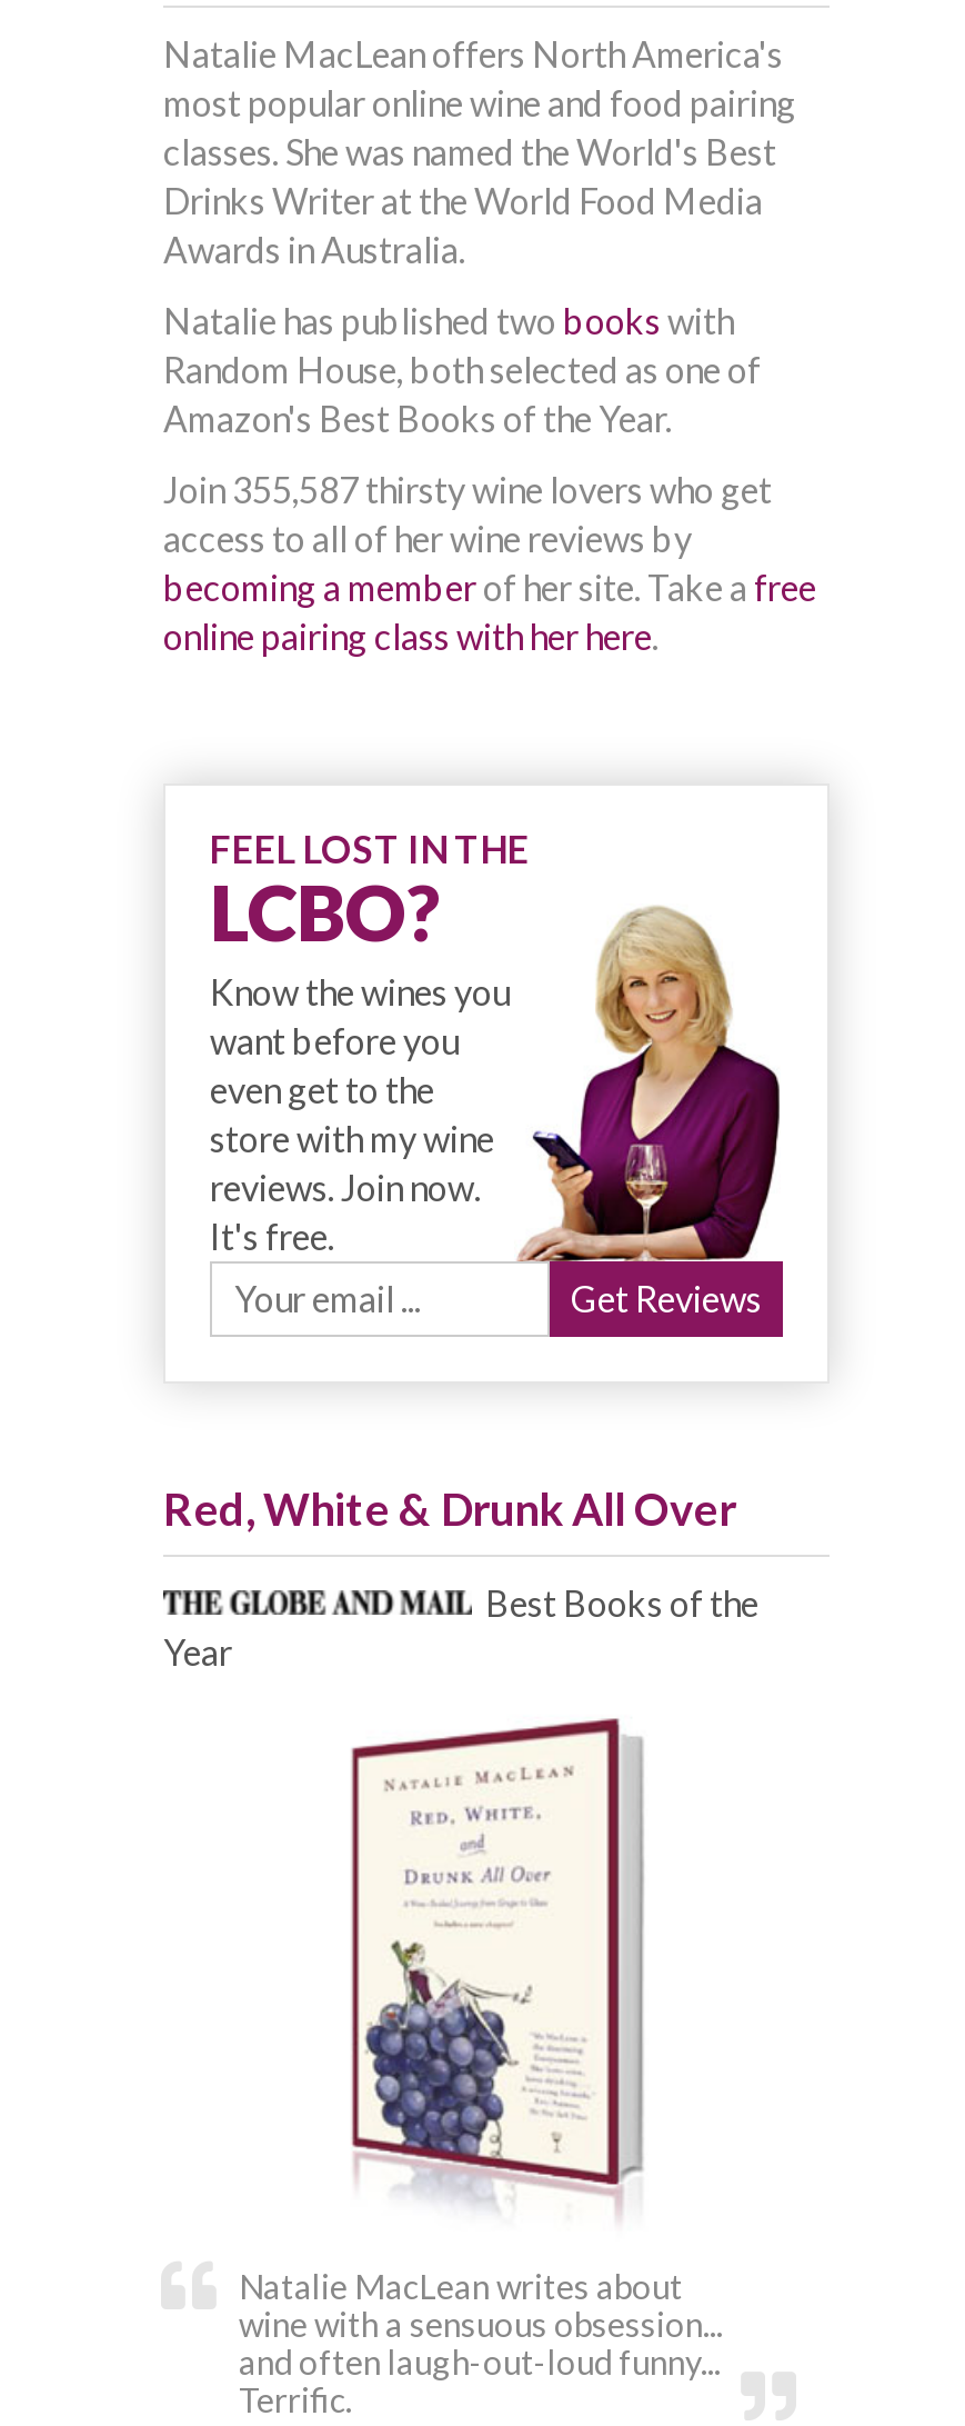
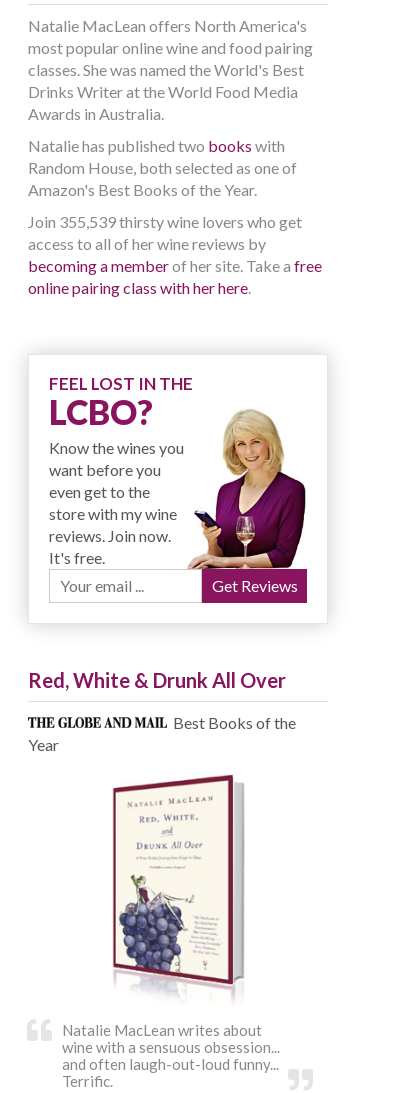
[163,467,772,510] Join 355,587 thirsty wine lovers who get -> [28,212,302,231] Join 355,539 thirsty wine lovers who get

